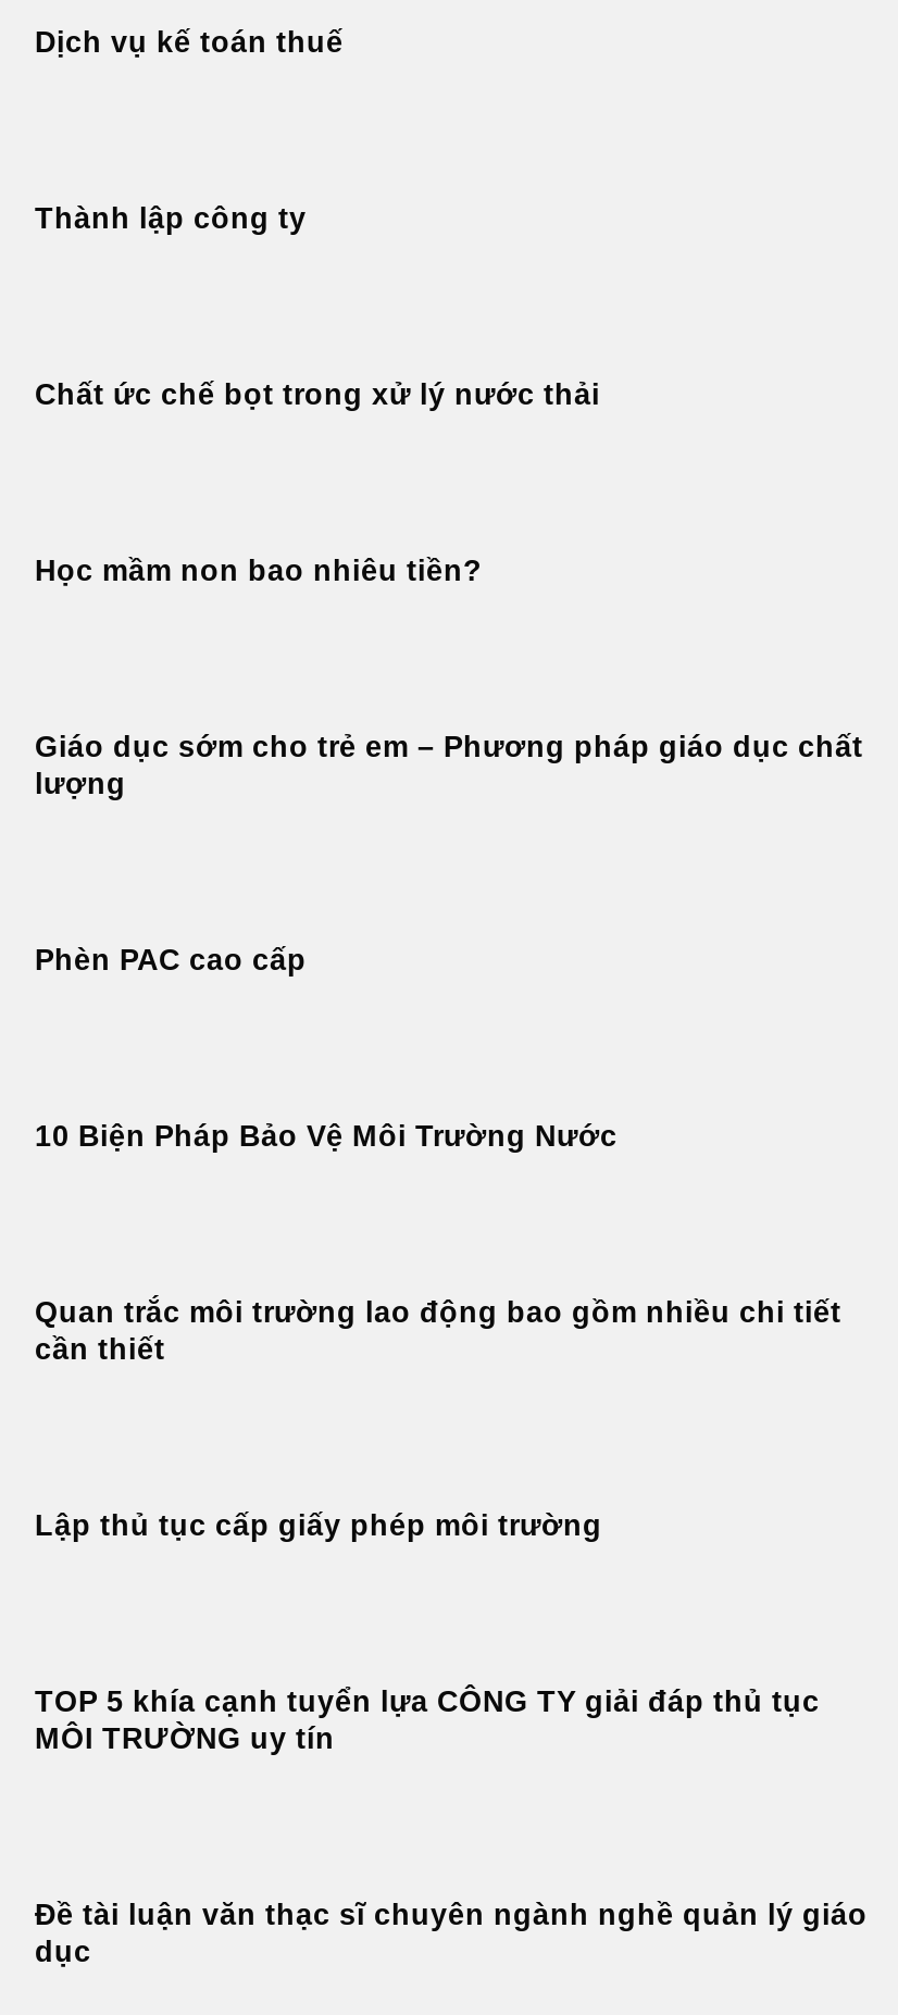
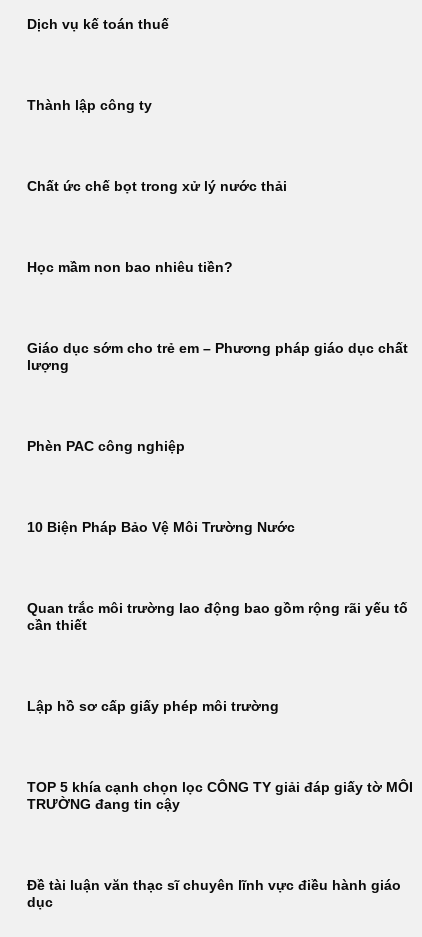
[35,944,307,977] Phèn PAC cao cấp -> [27,439,185,454] Phèn PAC công nghiệp
[35,1297,841,1329] Quan trắc môi trường lao động bao gồm nhiều chi tiết -> [27,601,408,616] Quan trắc môi trường lao động bao gồm rộng rãi yếu tố
[35,1510,602,1542] Lập thủ tục cấp giấy phép môi trường -> [27,699,279,714] Lập hồ sơ cấp giấy phép môi trường
[35,1686,820,1756] TOP 5 khía cạnh tuyển lựa CÔNG TY giải đáp thủ tục | MÔI TRƯỜNG uy tín -> [27,780,413,812] TOP 5 khía cạnh chọn lọc CÔNG TY giải đáp giấy tờ MÔI | TRƯỜNG đang tin cậy
[35,1899,868,1932] Đề tài luận văn thạc sĩ chuyên ngành nghề quản lý giáo -> [27,878,401,893] Đề tài luận văn thạc sĩ chuyên lĩnh vực điều hành giáo

